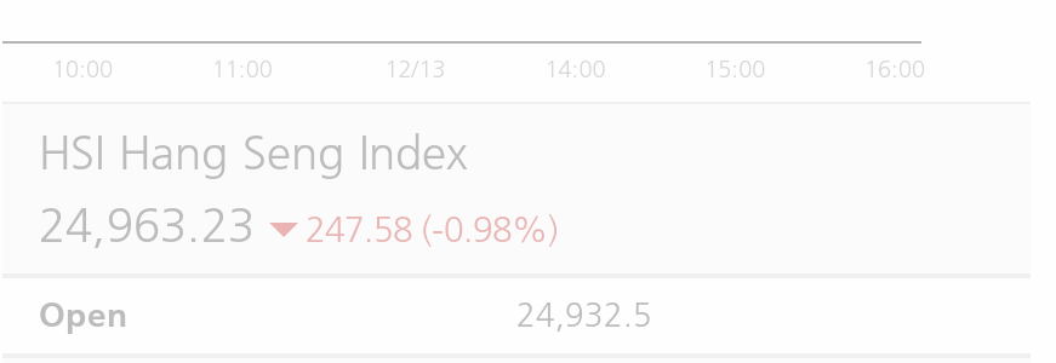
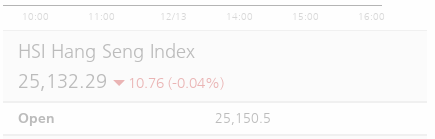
[39,196,269,254] 24,963.23 -> [18,69,113,93] 25,132.29
[306,208,558,252] 247.58 (-0.98%) -> [128,74,224,92] 10.76 (-0.04%)
[516,295,652,336] 24,932.5 -> [215,110,271,127] 25,150.5

